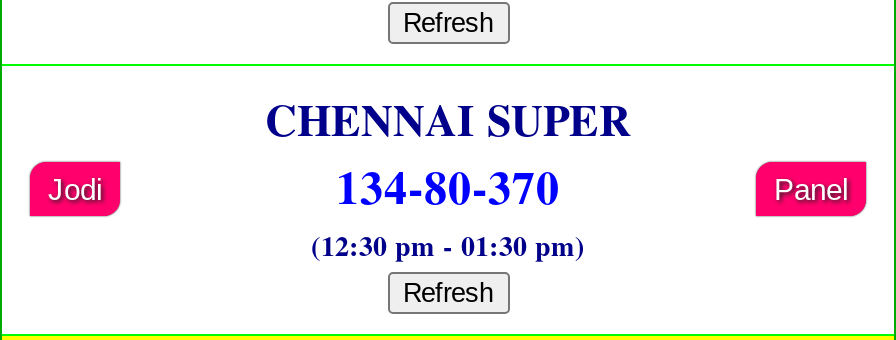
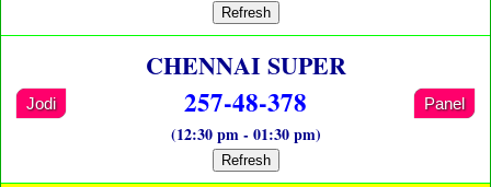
[336,152,560,220] 134-80-370 -> [184,83,307,120] 257-48-378

